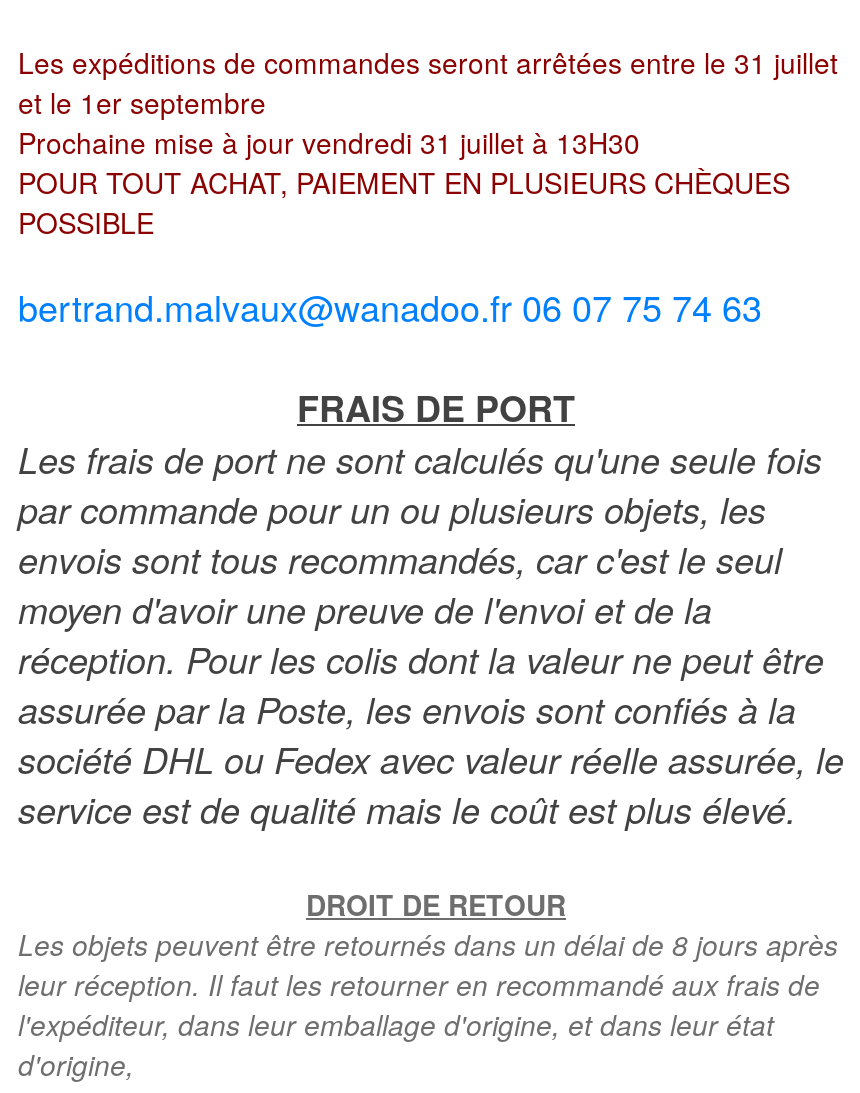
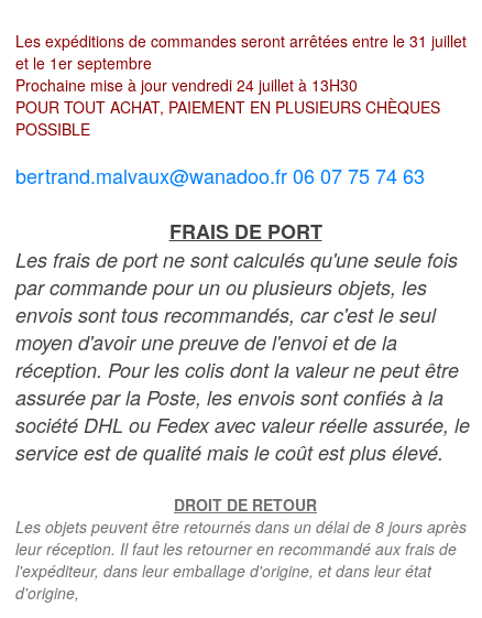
[18,122,640,162] Prochaine mise à jour vendredi 31 juillet à 13H30 -> [15,74,358,96] Prochaine mise à jour vendredi 24 juillet à 13H30

